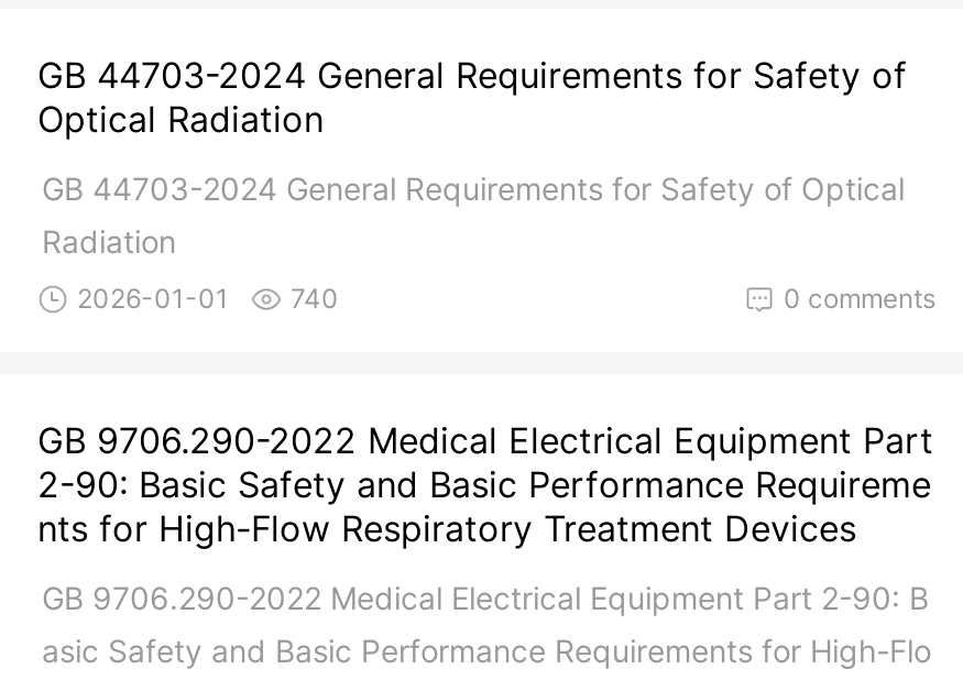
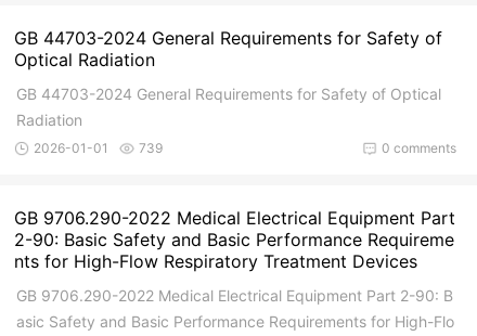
[77,282,339,315] 2026-01-01 740 -> [34,140,163,156] 2026-01-01 739

